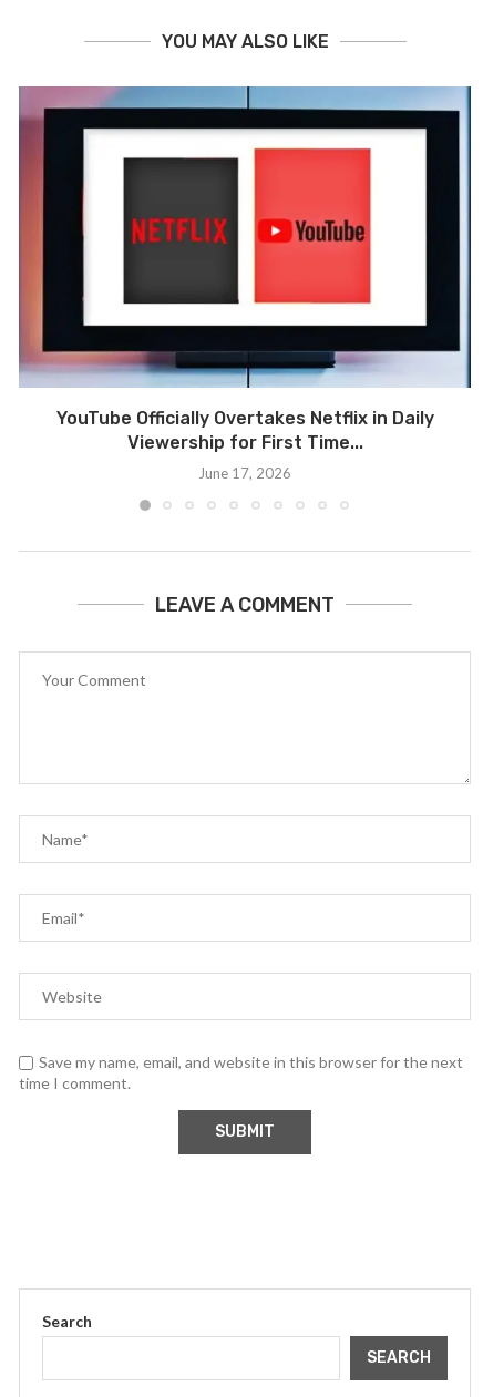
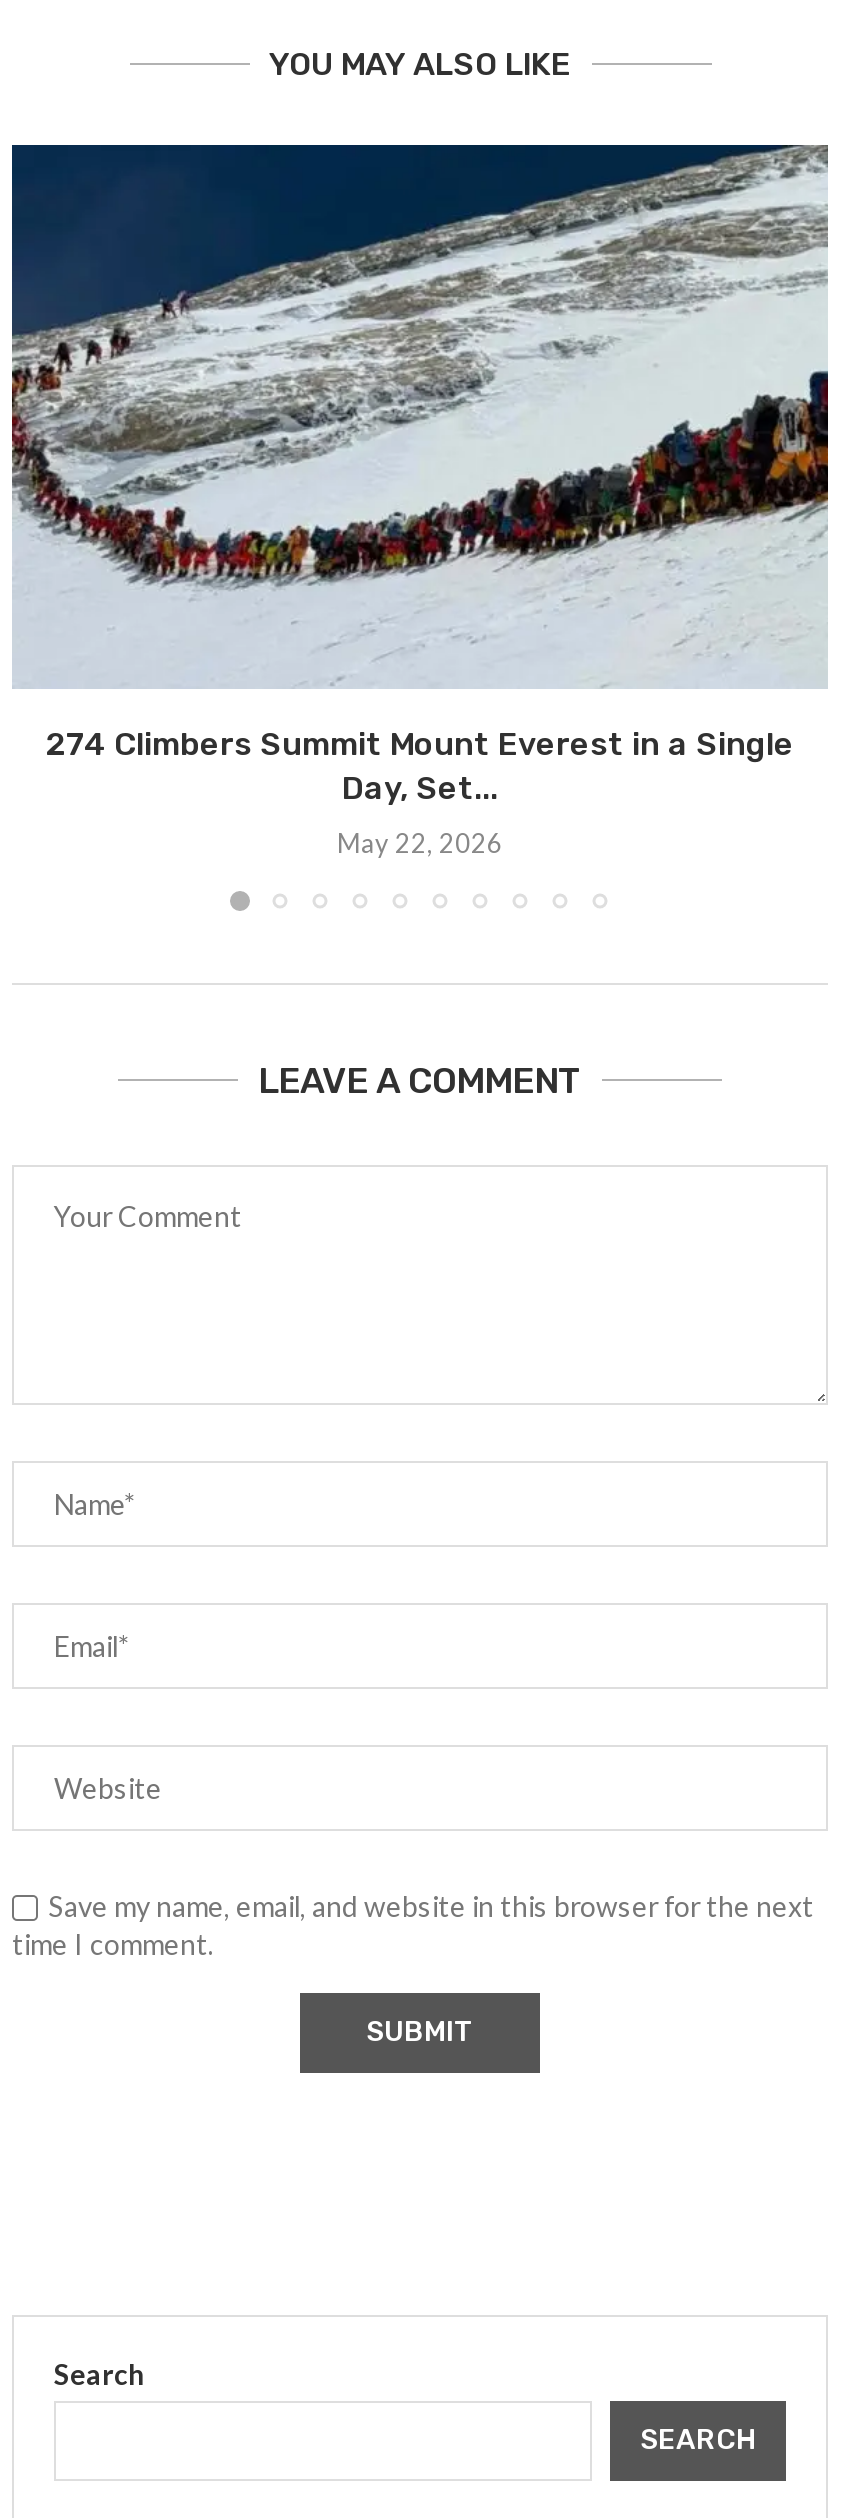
[18,85,472,453] [image] | YouTube Officially Overtakes Netflix in Daily | Viewership for First Time... -> [10,143,830,807] [image] | 274 Climbers Summit Mount Everest in a Single | Day, Set...
[198,464,291,482] June 17, 2026 -> [337,827,503,859] May 22, 2026

